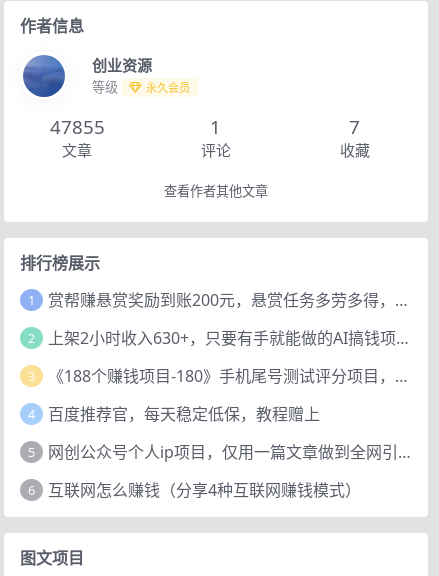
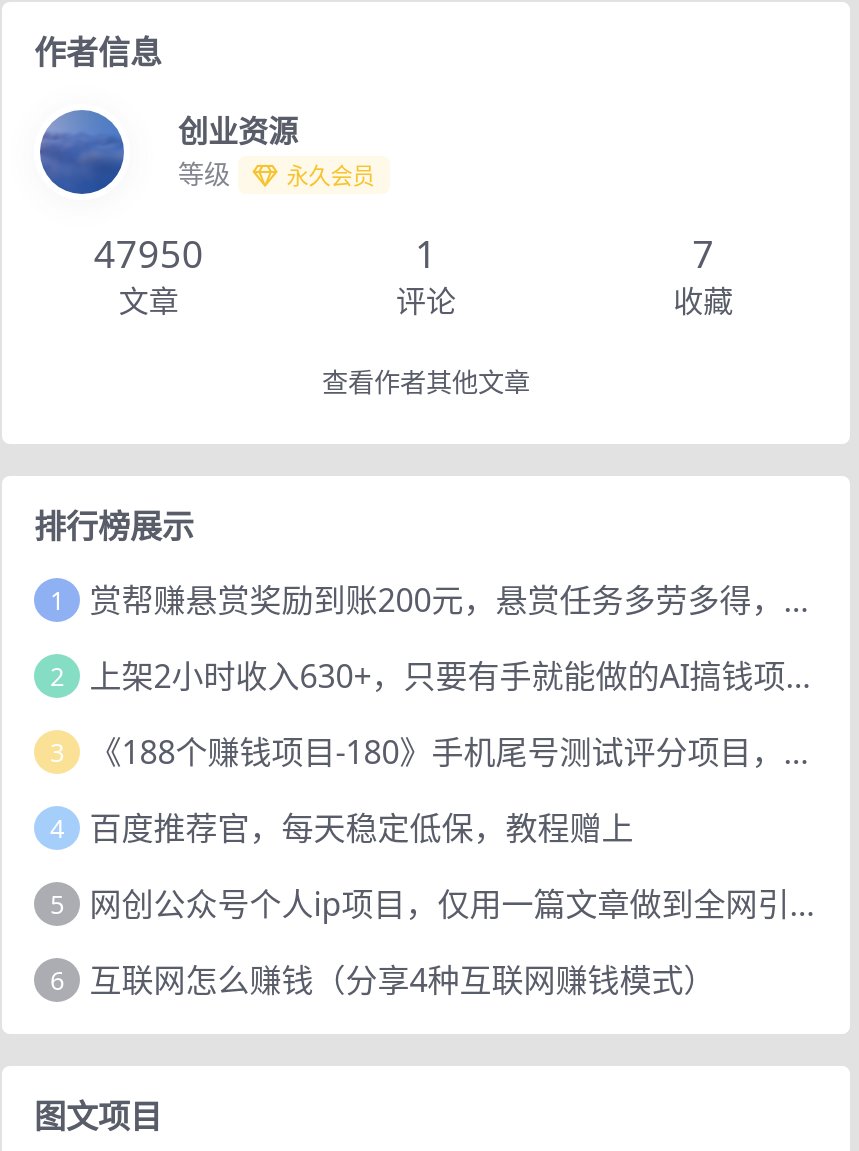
[50,114,105,139] 47855 -> [94,228,204,278] 47950

